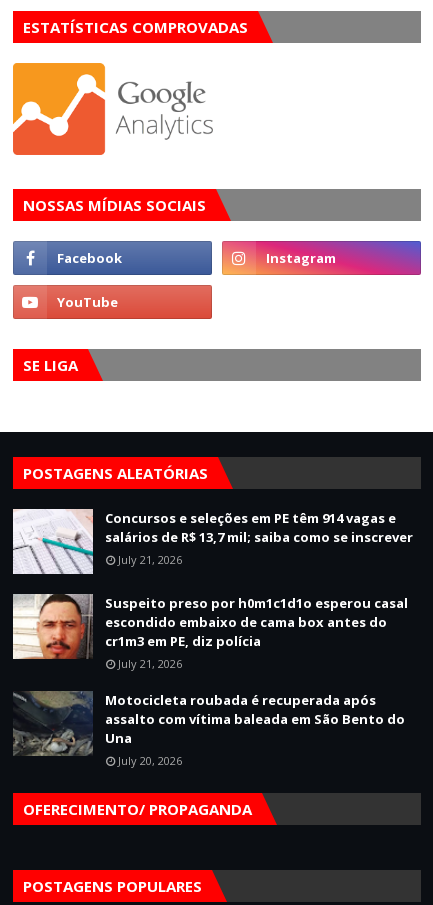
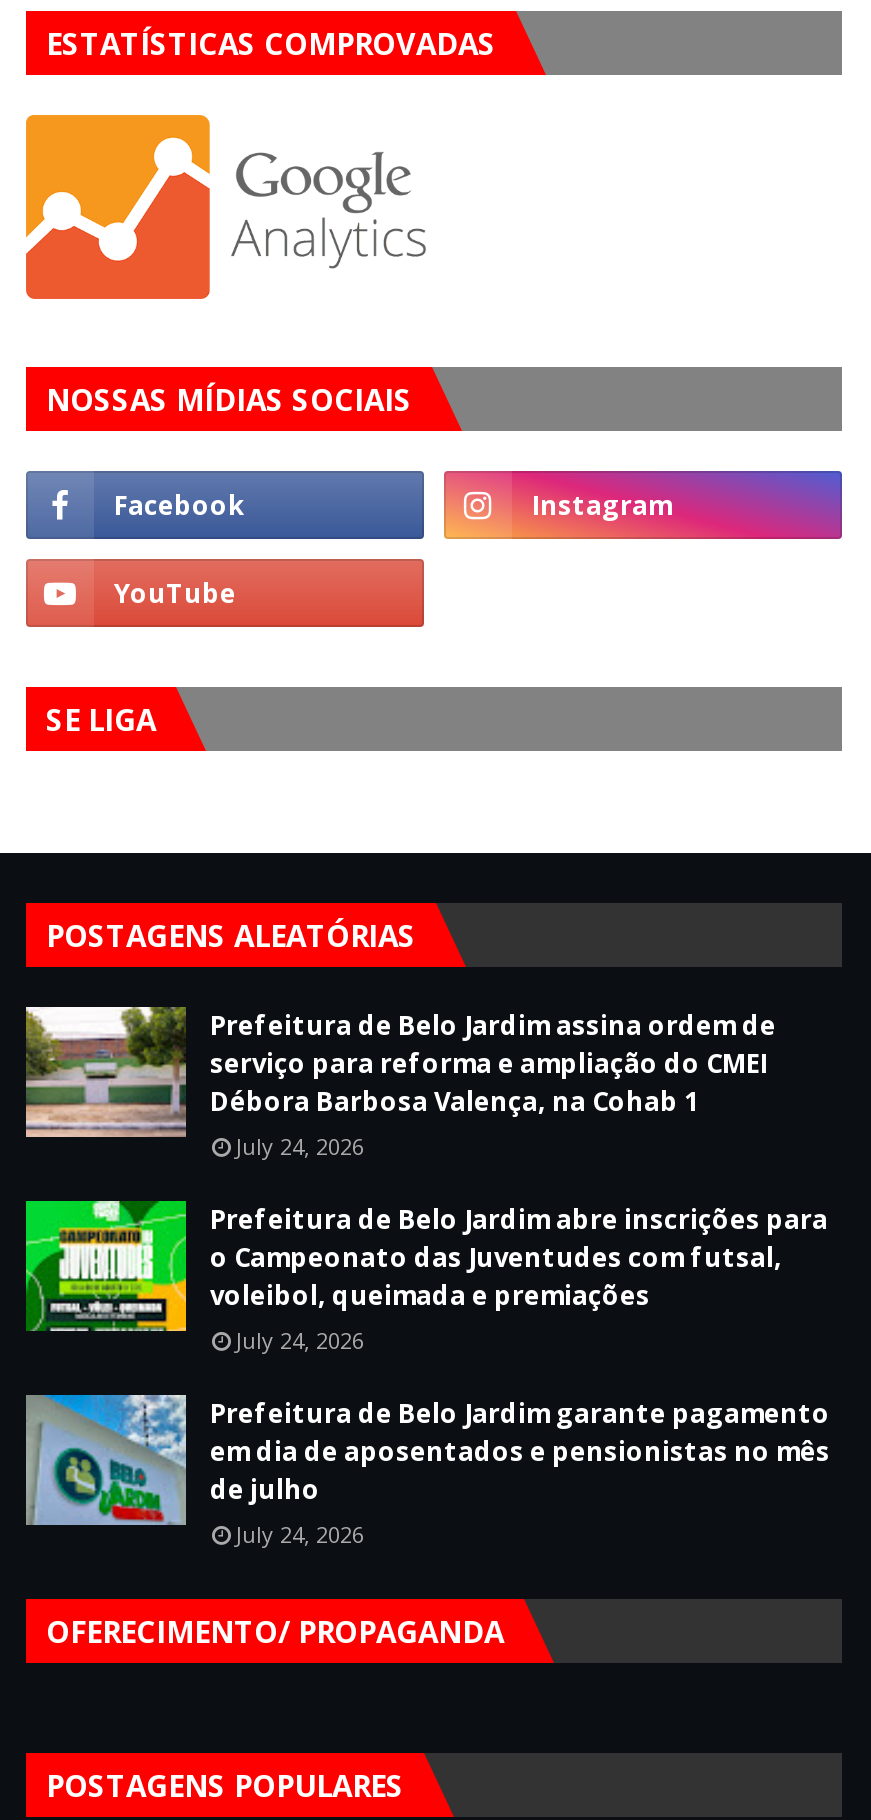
[12,508,413,574] [image] | Concursos e seleções em PE têm 914 vagas e | salários de R$ 13,7 mil; saiba como se inscrever | July 21, 2026 -> [26,1007,776,1161] [image] | Prefeitura de Belo Jardim assina ordem de | serviço para reforma e ampliação do CMEI | Débora Barbosa Valença, na Cohab 1 | July 24, 2026
[12,593,408,671] [image] | Suspeito preso por h0m1c1d1o esperou casal | escondido embaixo de cama box antes do | cr1m3 em PE, diz polícia | July 21, 2026 -> [24,1199,828,1355] [image] | Prefeitura de Belo Jardim abre inscrições para | o Campeonato das Juventudes com futsal, | voleibol, queimada e premiações | July 24, 2026
[13,690,405,768] [image] | Motocicleta roubada é recuperada após | assalto com vítima baleada em São Bento do | Una | July 20, 2026 -> [24,1393,830,1549] [image] | Prefeitura de Belo Jardim garante pagamento | em dia de aposentados e pensionistas no mês | de julho | July 24, 2026

